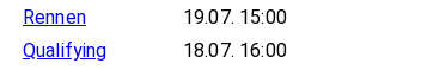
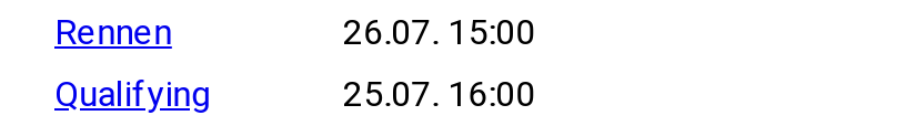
[183,6,287,29] 19.07. 15:00 -> [343,11,536,53] 26.07. 15:00
[183,39,287,62] 18.07. 16:00 -> [343,73,536,115] 25.07. 16:00

